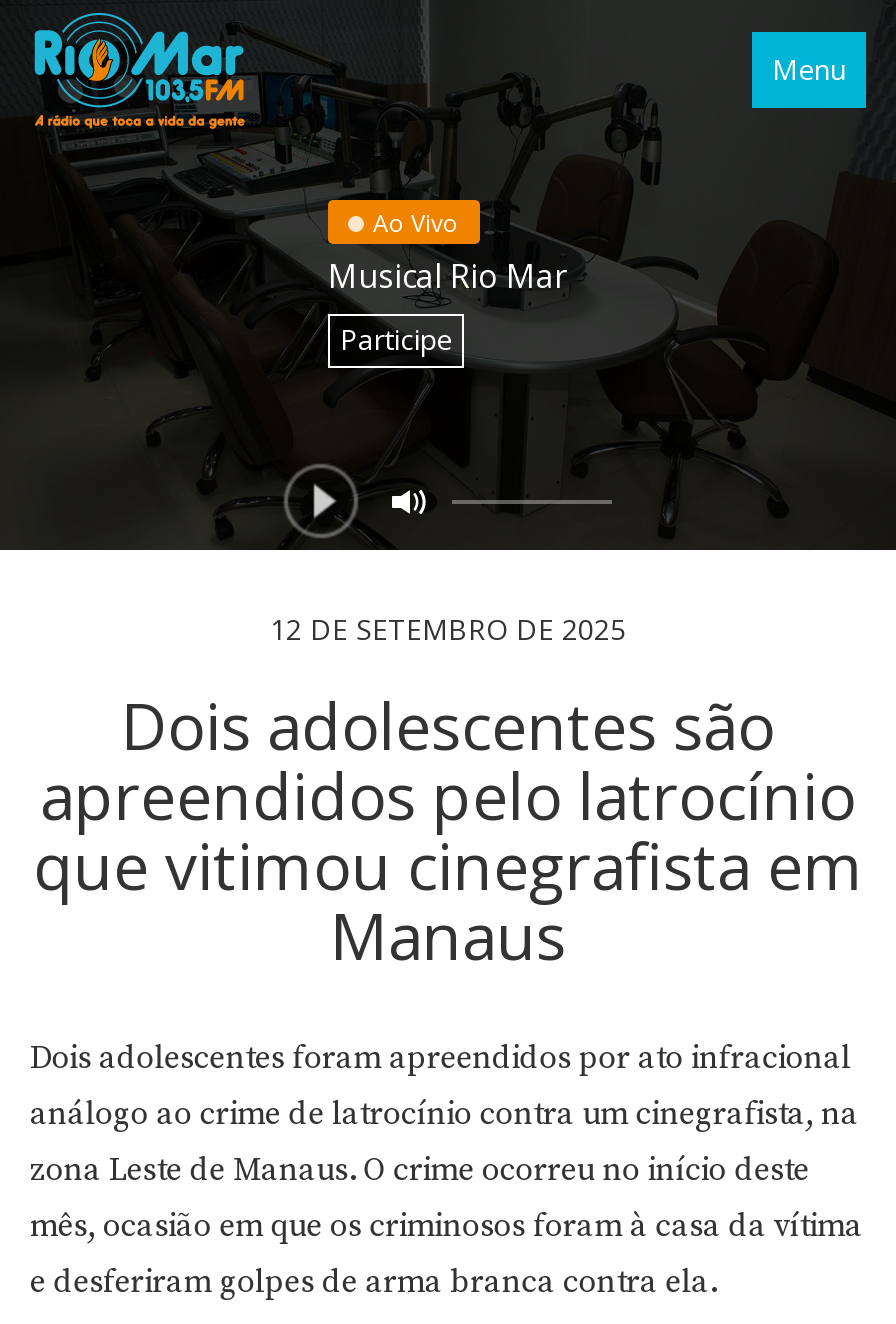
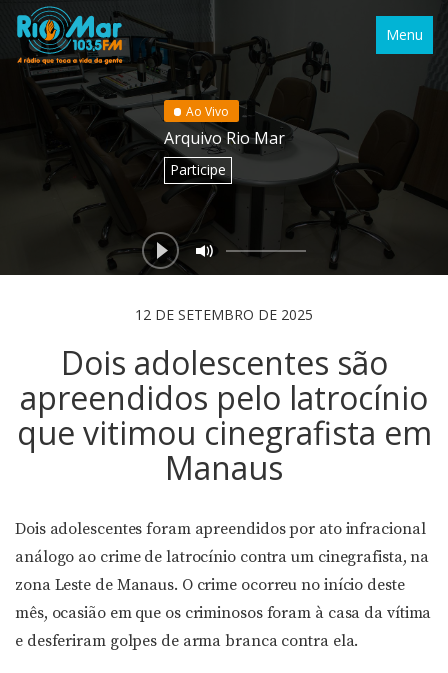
[328,253,568,297] Musical Rio Mar -> [163,126,284,148] Arquivo Rio Mar

